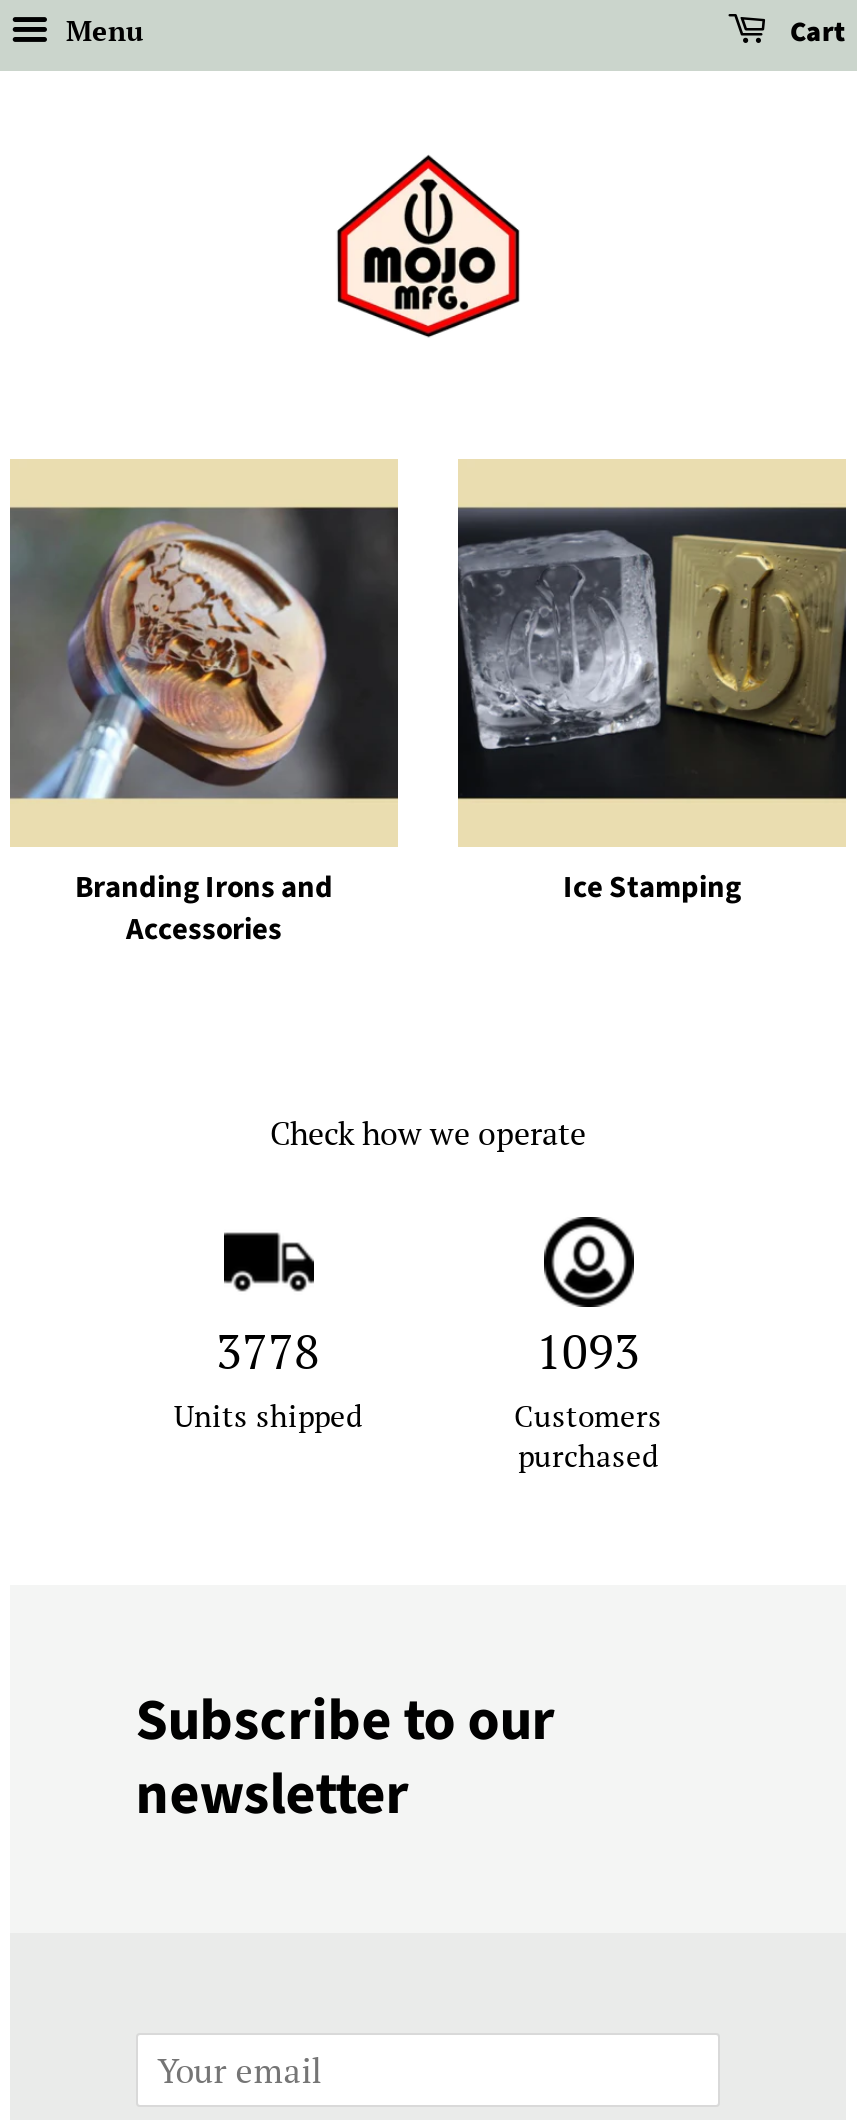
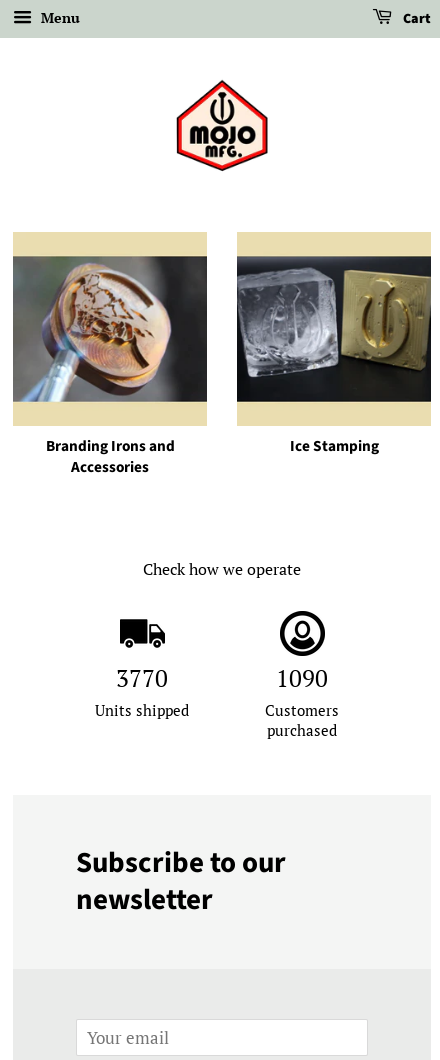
[216,1319,320,1383] 3778 -> [116,662,168,694] 3770
[536,1319,640,1383] 1093 -> [276,662,328,694] 1090

